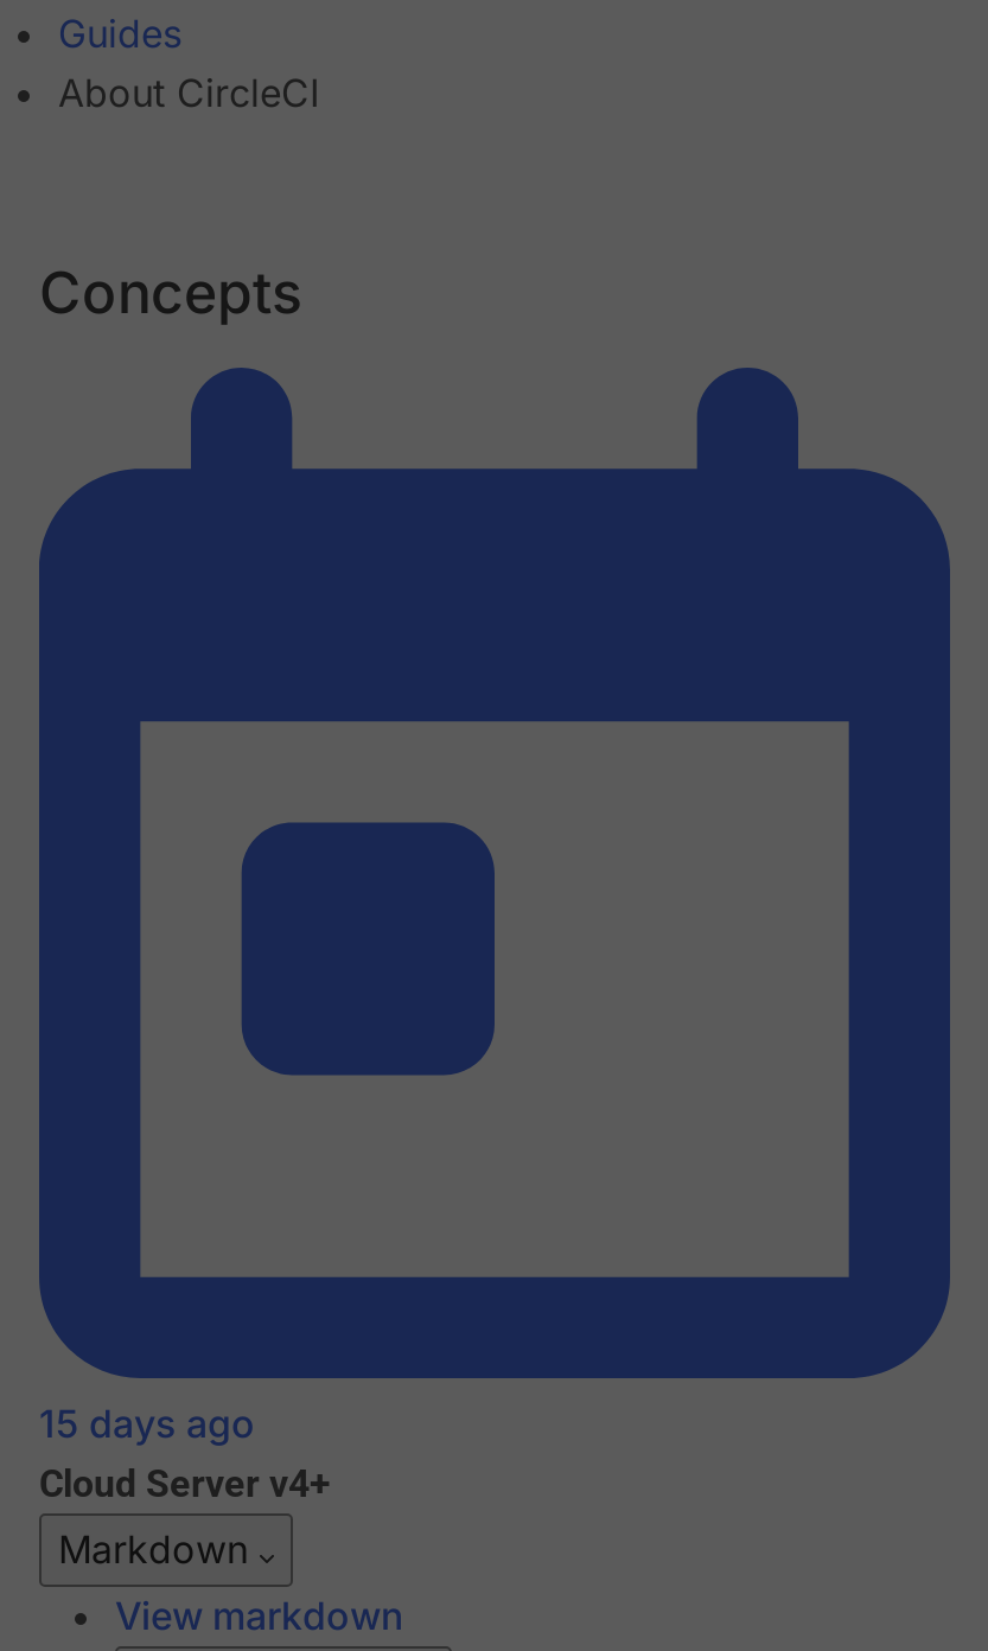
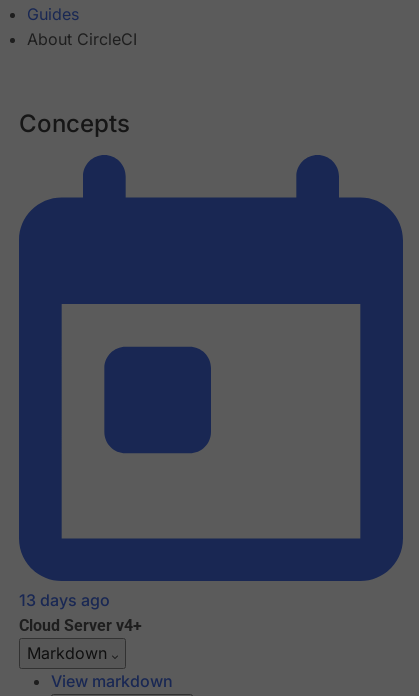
[39,1401,255,1448] 15 days ago -> [19,590,110,610] 13 days ago

